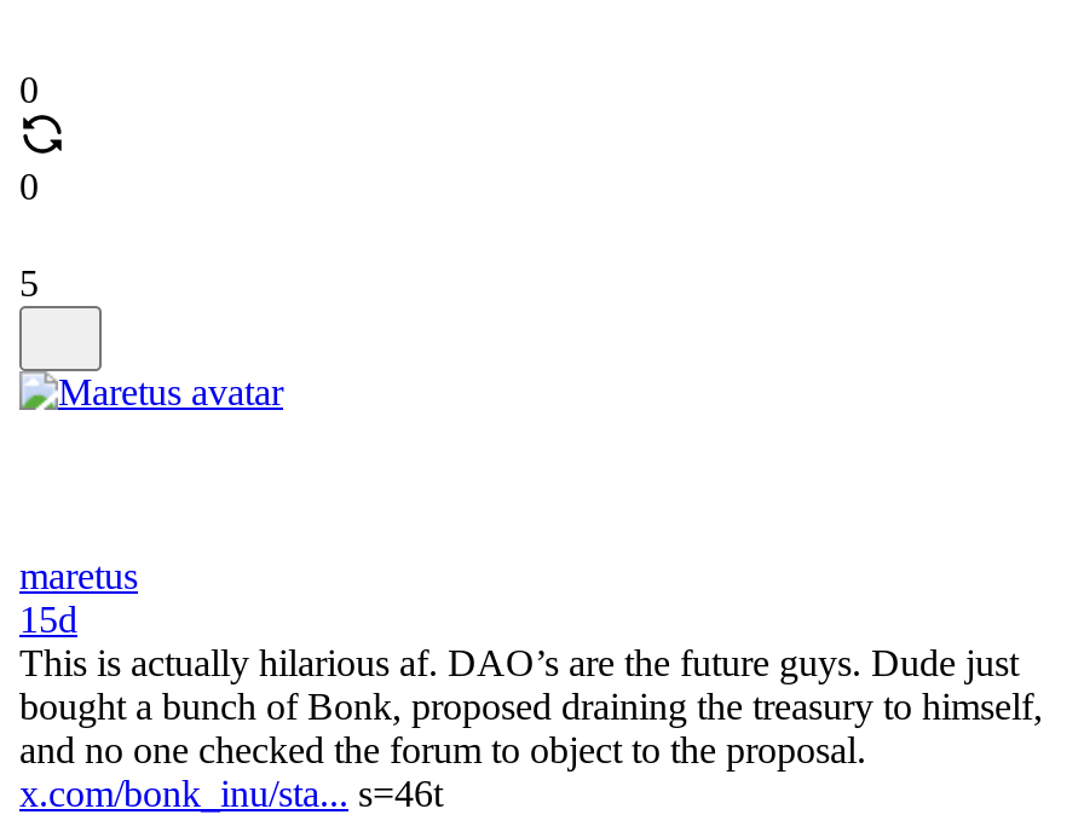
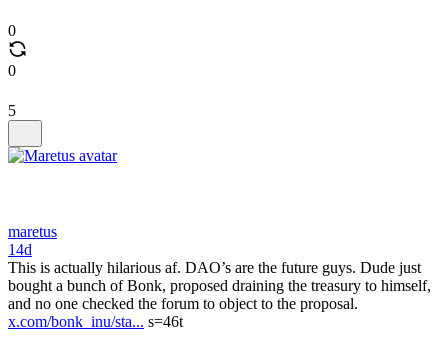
[19,600,77,641] 15d -> [8,241,32,258] 14d

